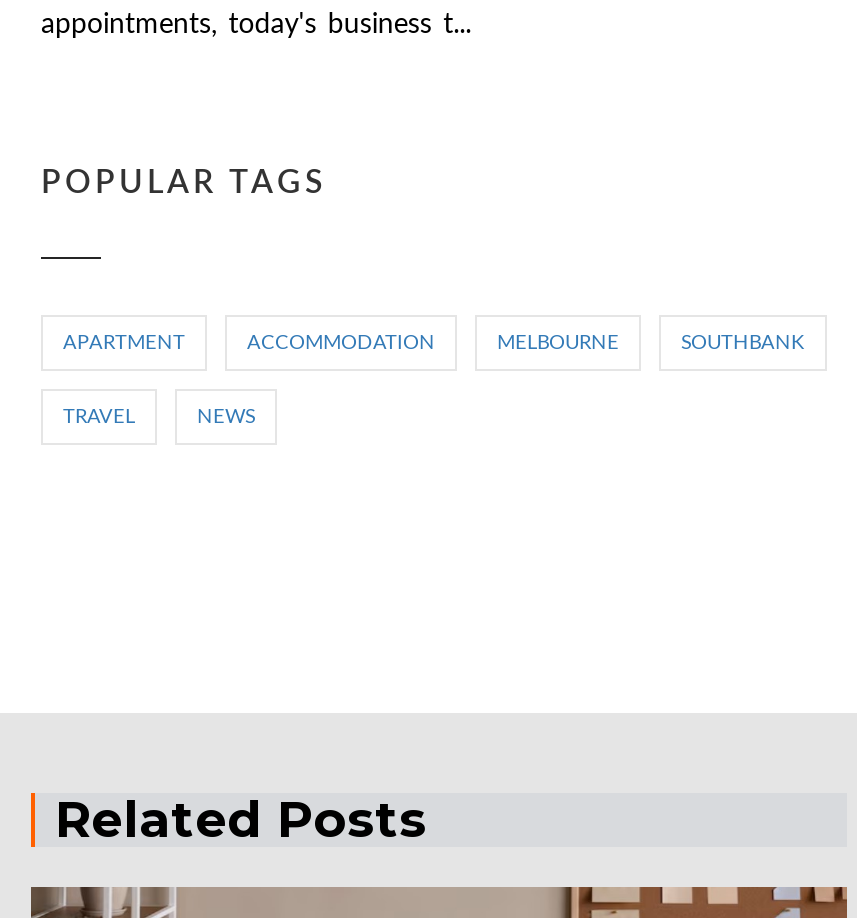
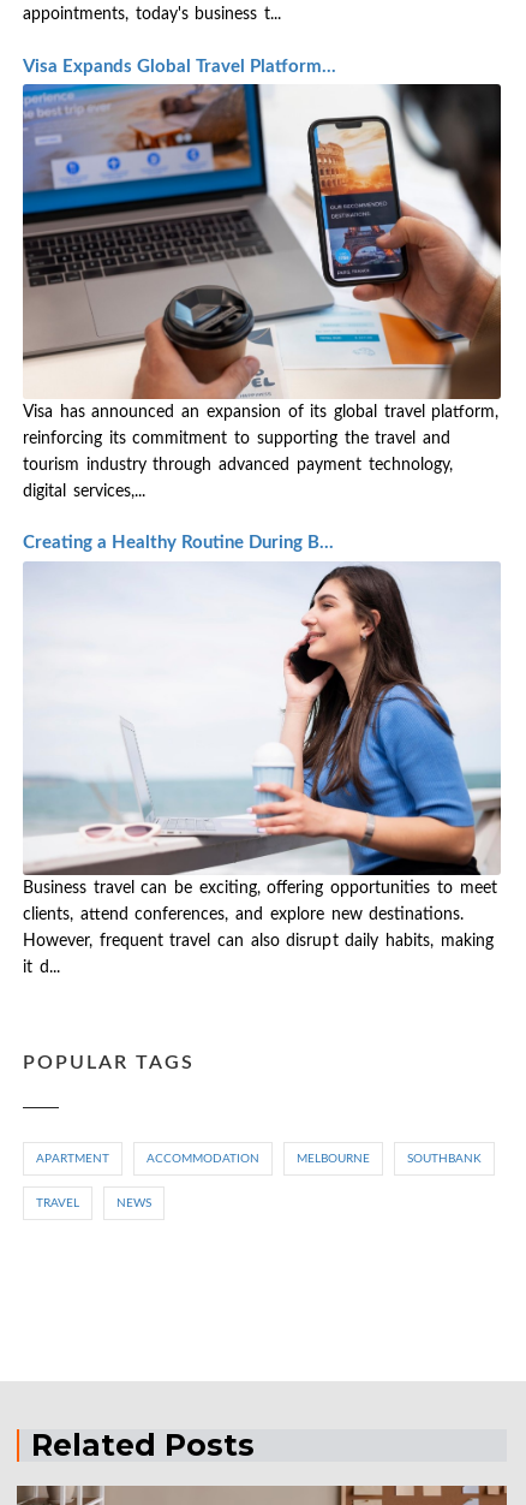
none -> [22,83,502,552] [image] | Visa has announced an expansion of its global travel platform, | reinforcing its commitment to supporting the travel and | tourism industry through advanced payment technology, | digital services,... | Creating a Healthy Routine During B...
none -> [22,561,502,976] [image] | Business travel can be exciting, offering opportunities to meet | clients, attend conferences, and explore new destinations. | However, frequent travel can also disrupt daily habits, making | it d...
none -> [23,58,336,76] Visa Expands Global Travel Platform...

